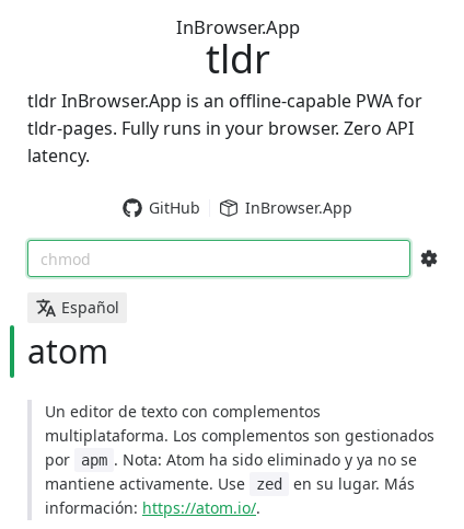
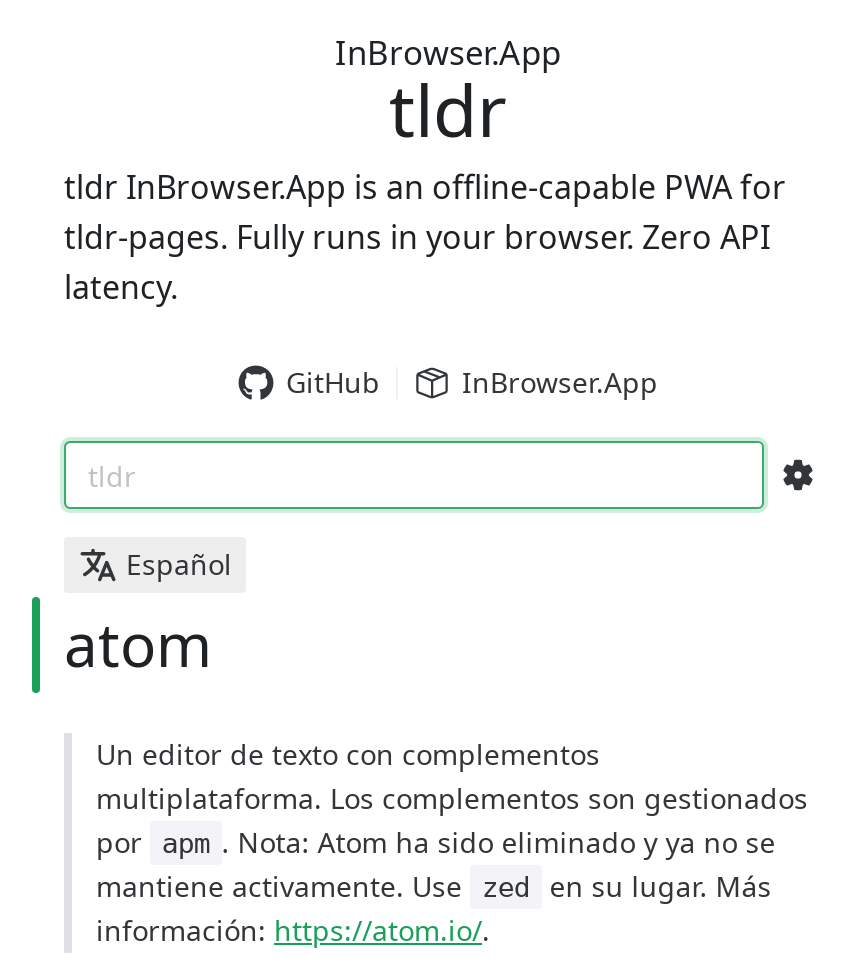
[40,248,91,269] chmod -> [88,456,136,494] tldr

